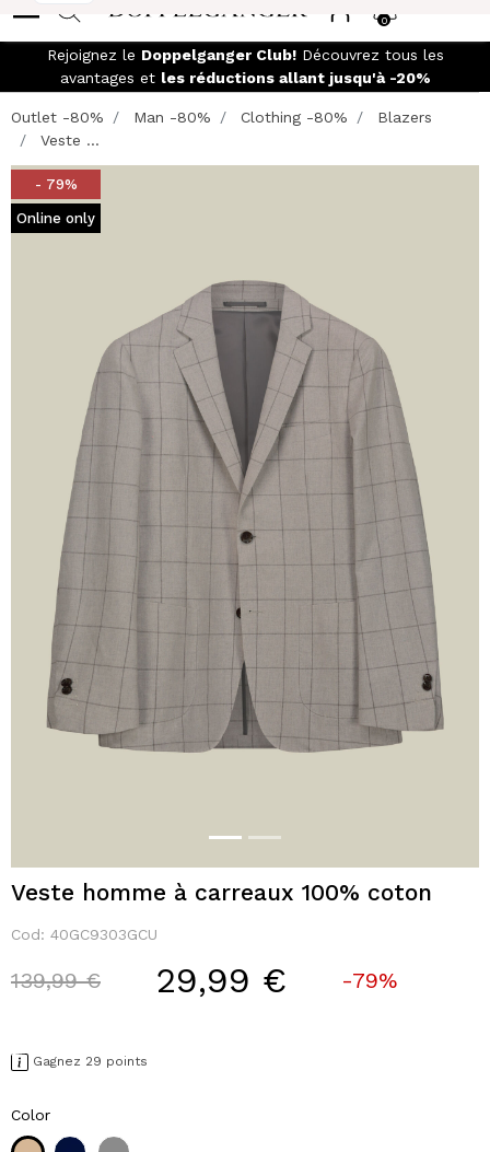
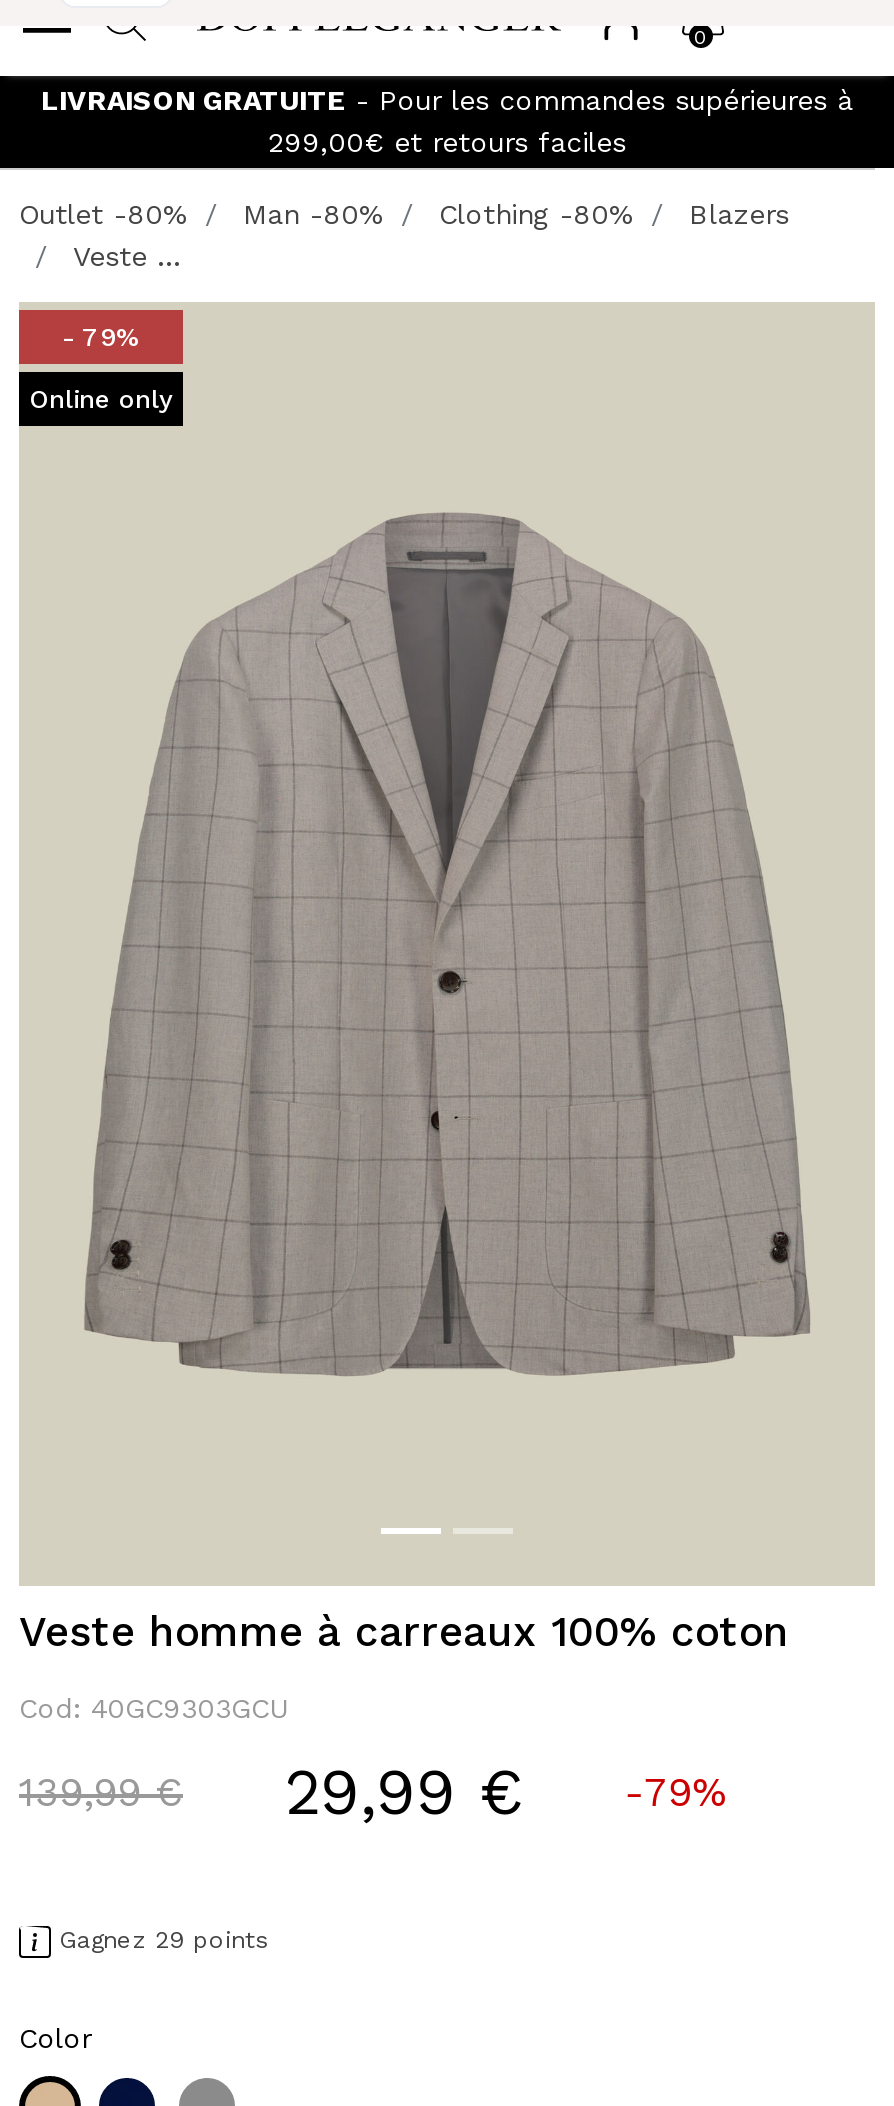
[46,46,444,86] Rejoignez le Doppelganger Club! Découvrez tous les | avantages et les réductions allant jusqu'à -20% -> [41,84,853,158] LIVRAISON GRATUITE - Pour les commandes supérieures à | 299,00€ et retours faciles

